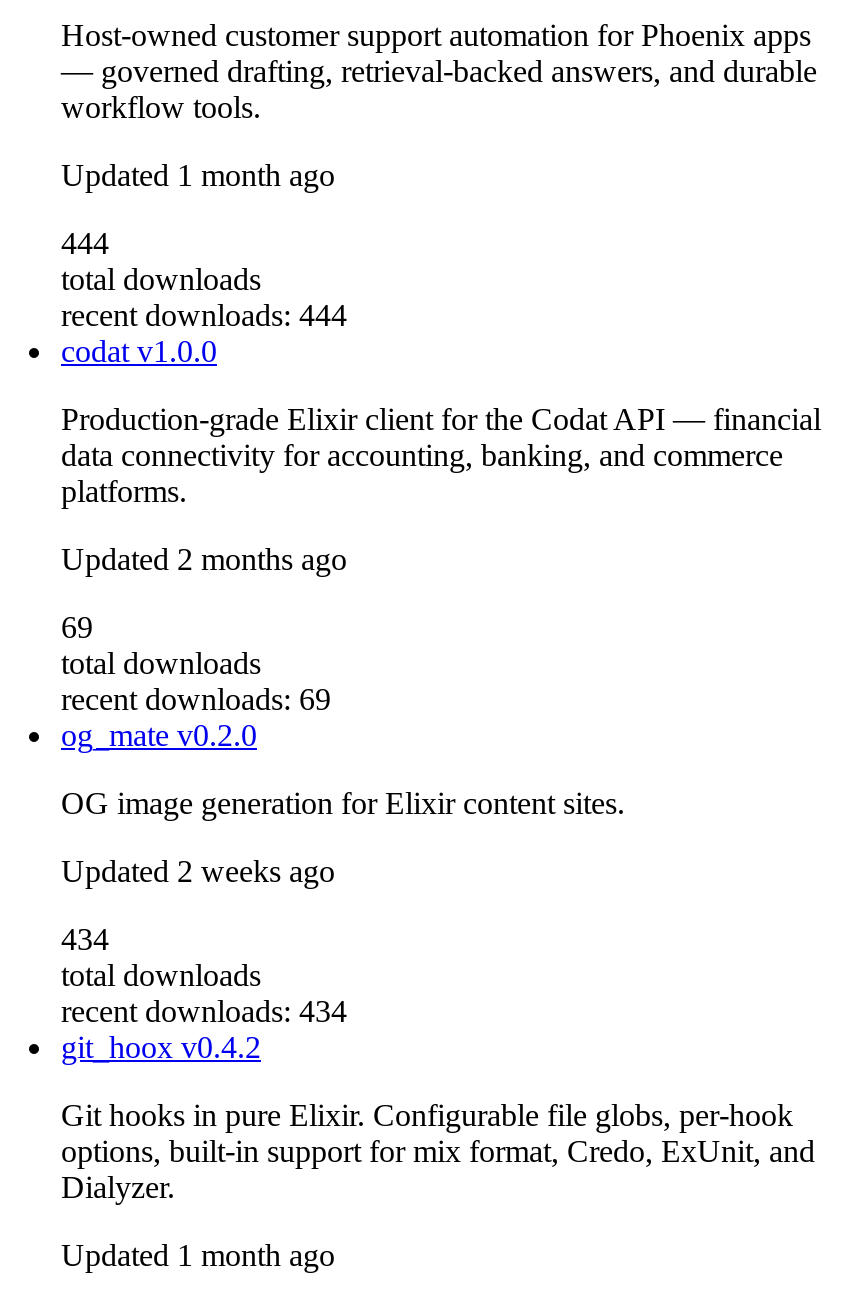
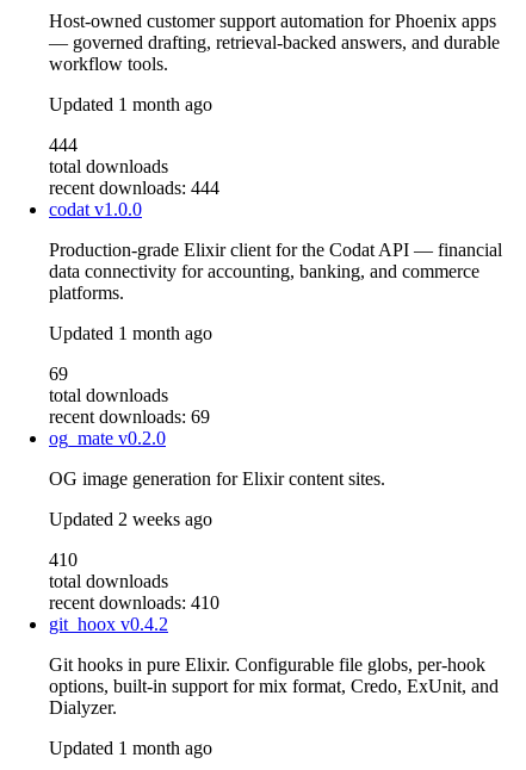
[61,543,347,577] Updated 2 months ago -> [49,323,212,344] Updated 1 month ago
[61,923,109,957] 434 -> [49,550,78,570] 410
[61,995,347,1029] recent downloads: 434 -> [49,593,219,613] recent downloads: 410

